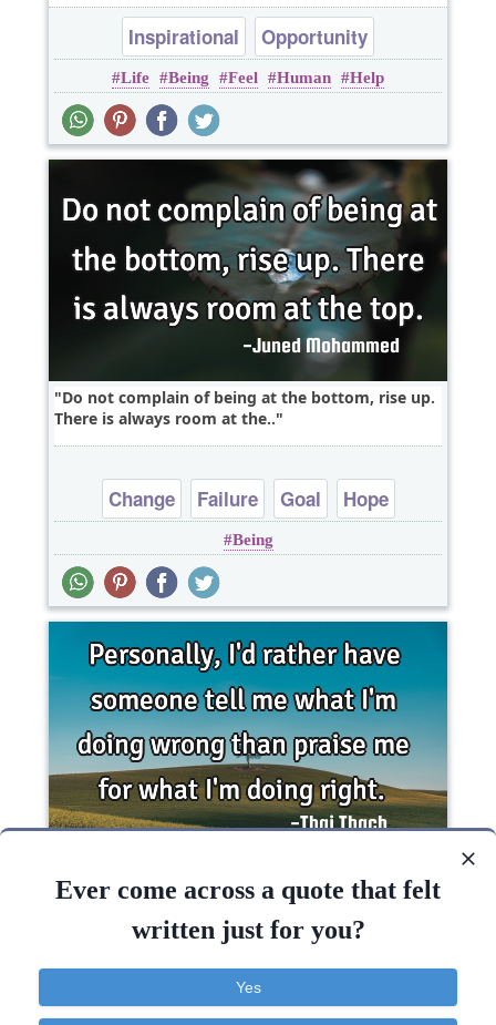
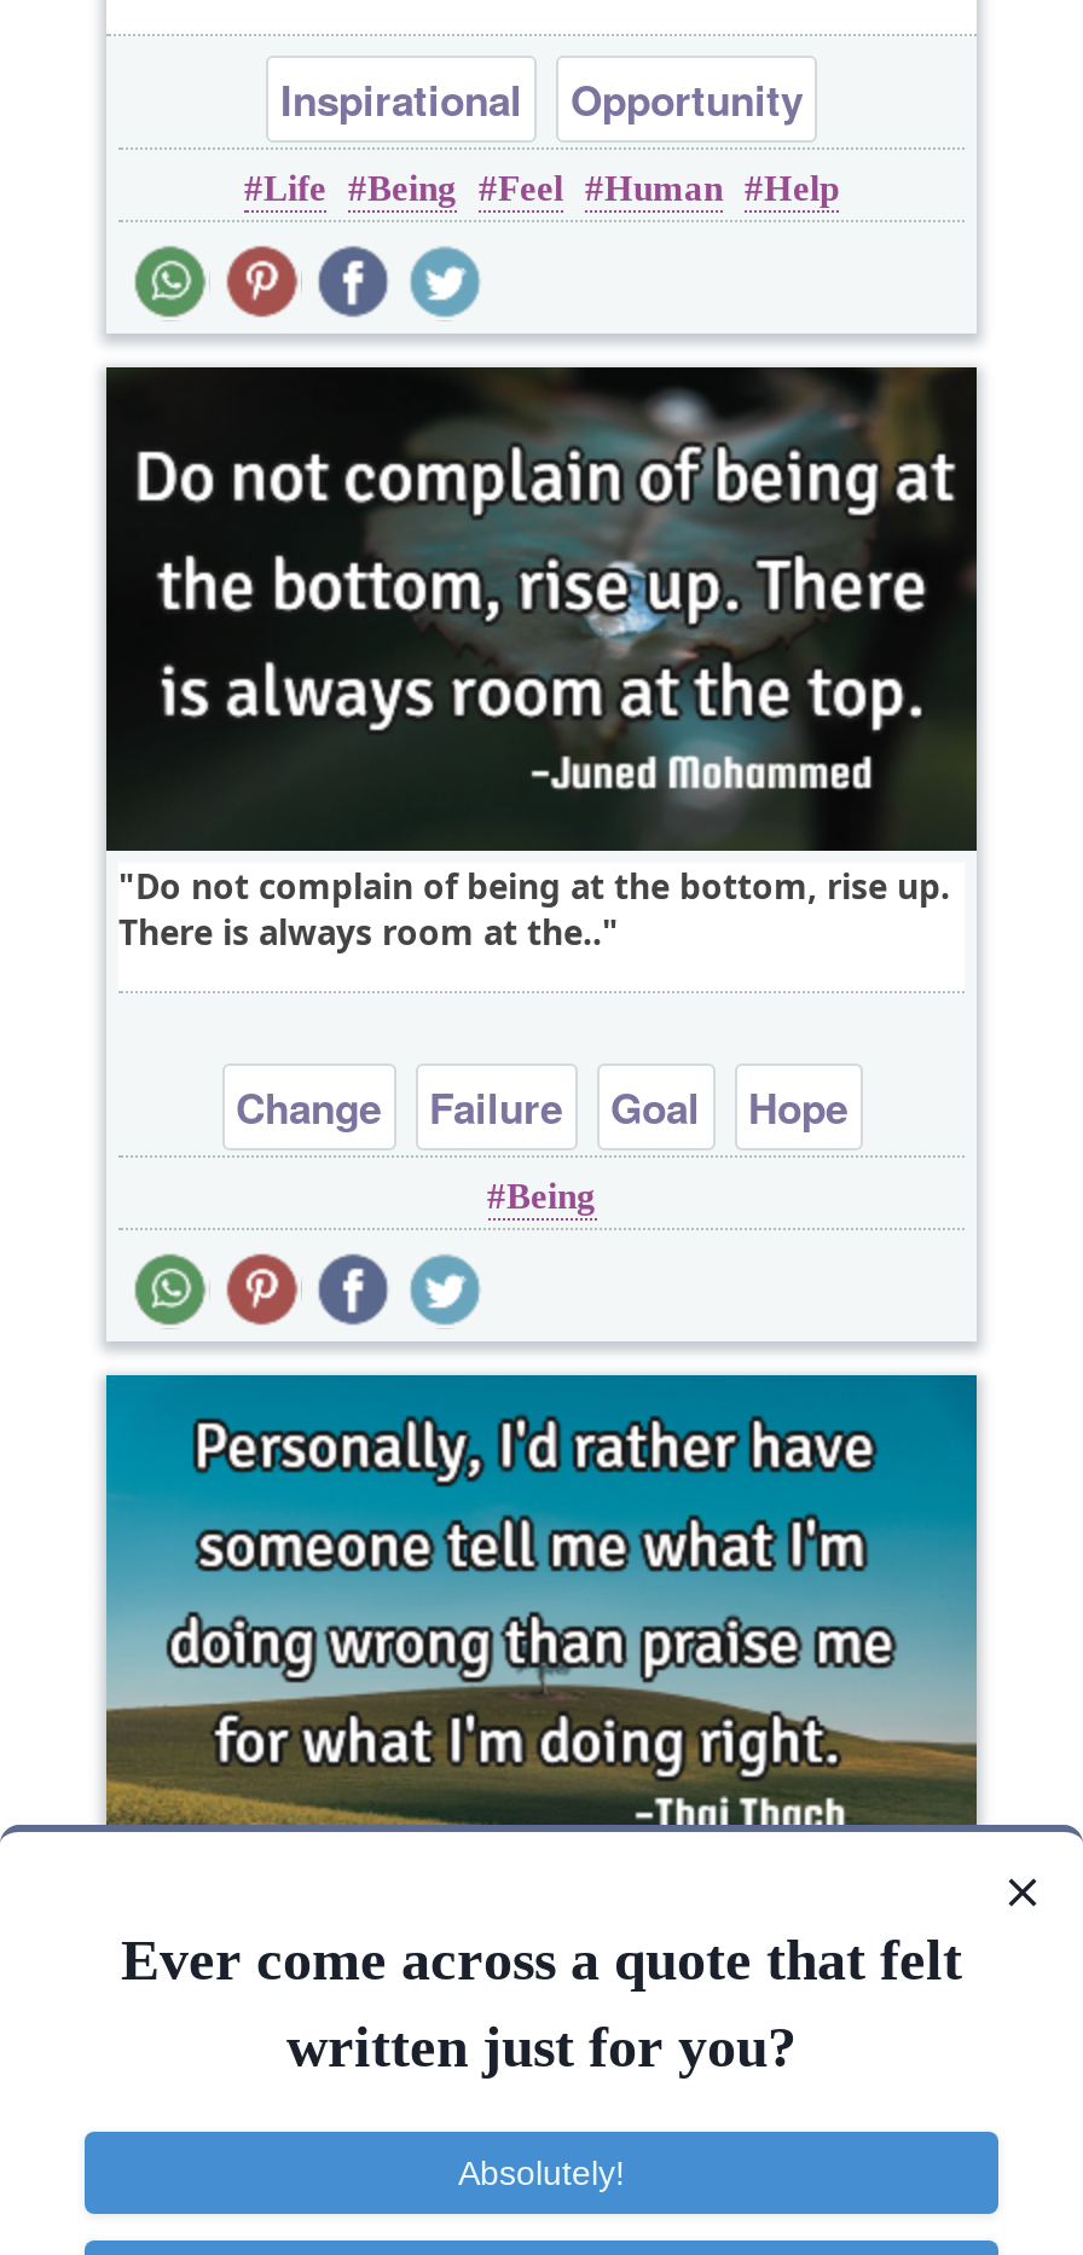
[235,978,261,996] Yes -> [458,2153,625,2192] Absolutely!

